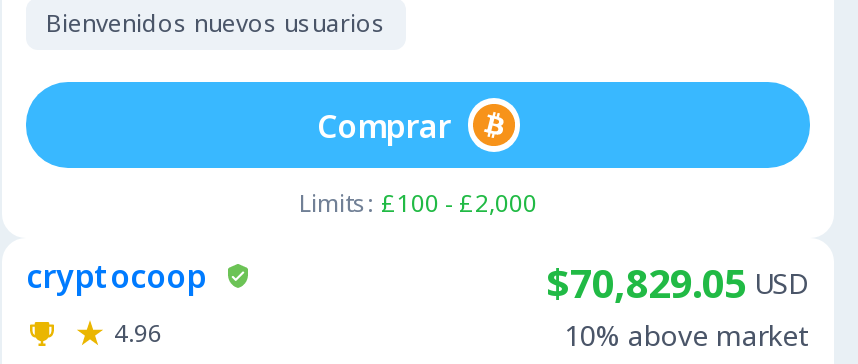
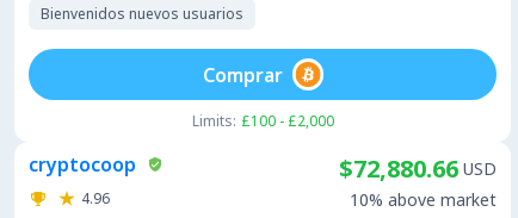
[546,256,810,310] $70,829.05 USD -> [339,152,497,185] $72,880.66 USD

